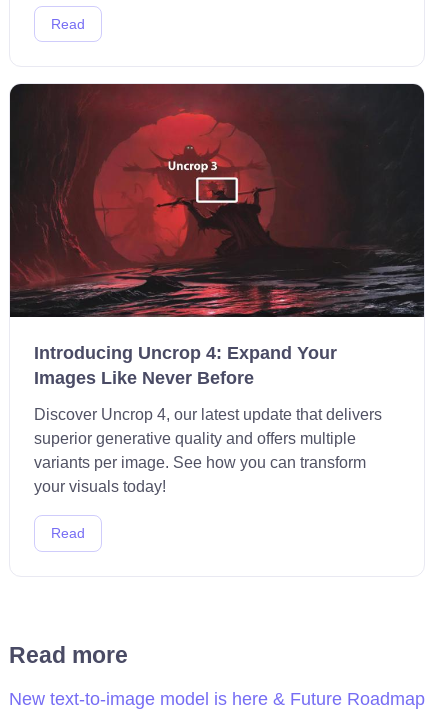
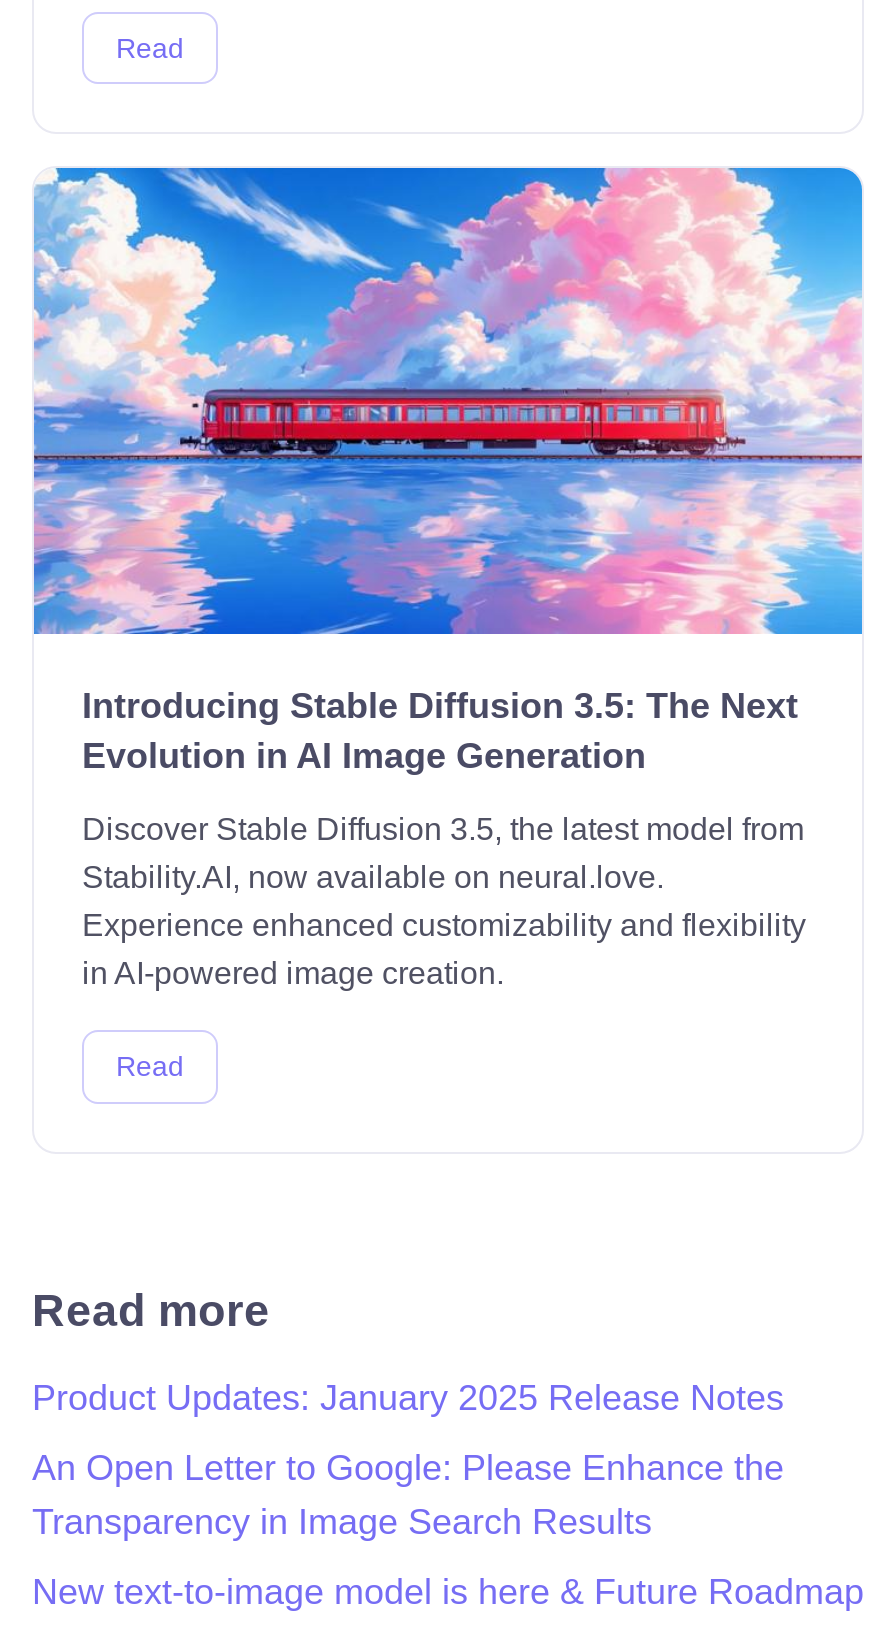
[9,83,425,388] [image] | Introducing Uncrop 4: Expand Your | Images Like Never Before -> [32,166,864,777] [image] | Introducing Stable Diffusion 3.5: The Next | Evolution in AI Image Generation
[34,406,382,495] Discover Uncrop 4, our latest update that delivers | superior generative quality and offers multiple | variants per image. See how you can transform | your visuals today! -> [82,813,806,991] Discover Stable Diffusion 3.5, the latest model from | Stability.AI, now available on neural.love. | Experience enhanced customizability and flexibility | in AI-powered image creation.
none -> [32,1378,784,1542] Product Updates: January 2025 Release Notes | An Open Letter to Google: Please Enhance the | Transparency in Image Search Results

